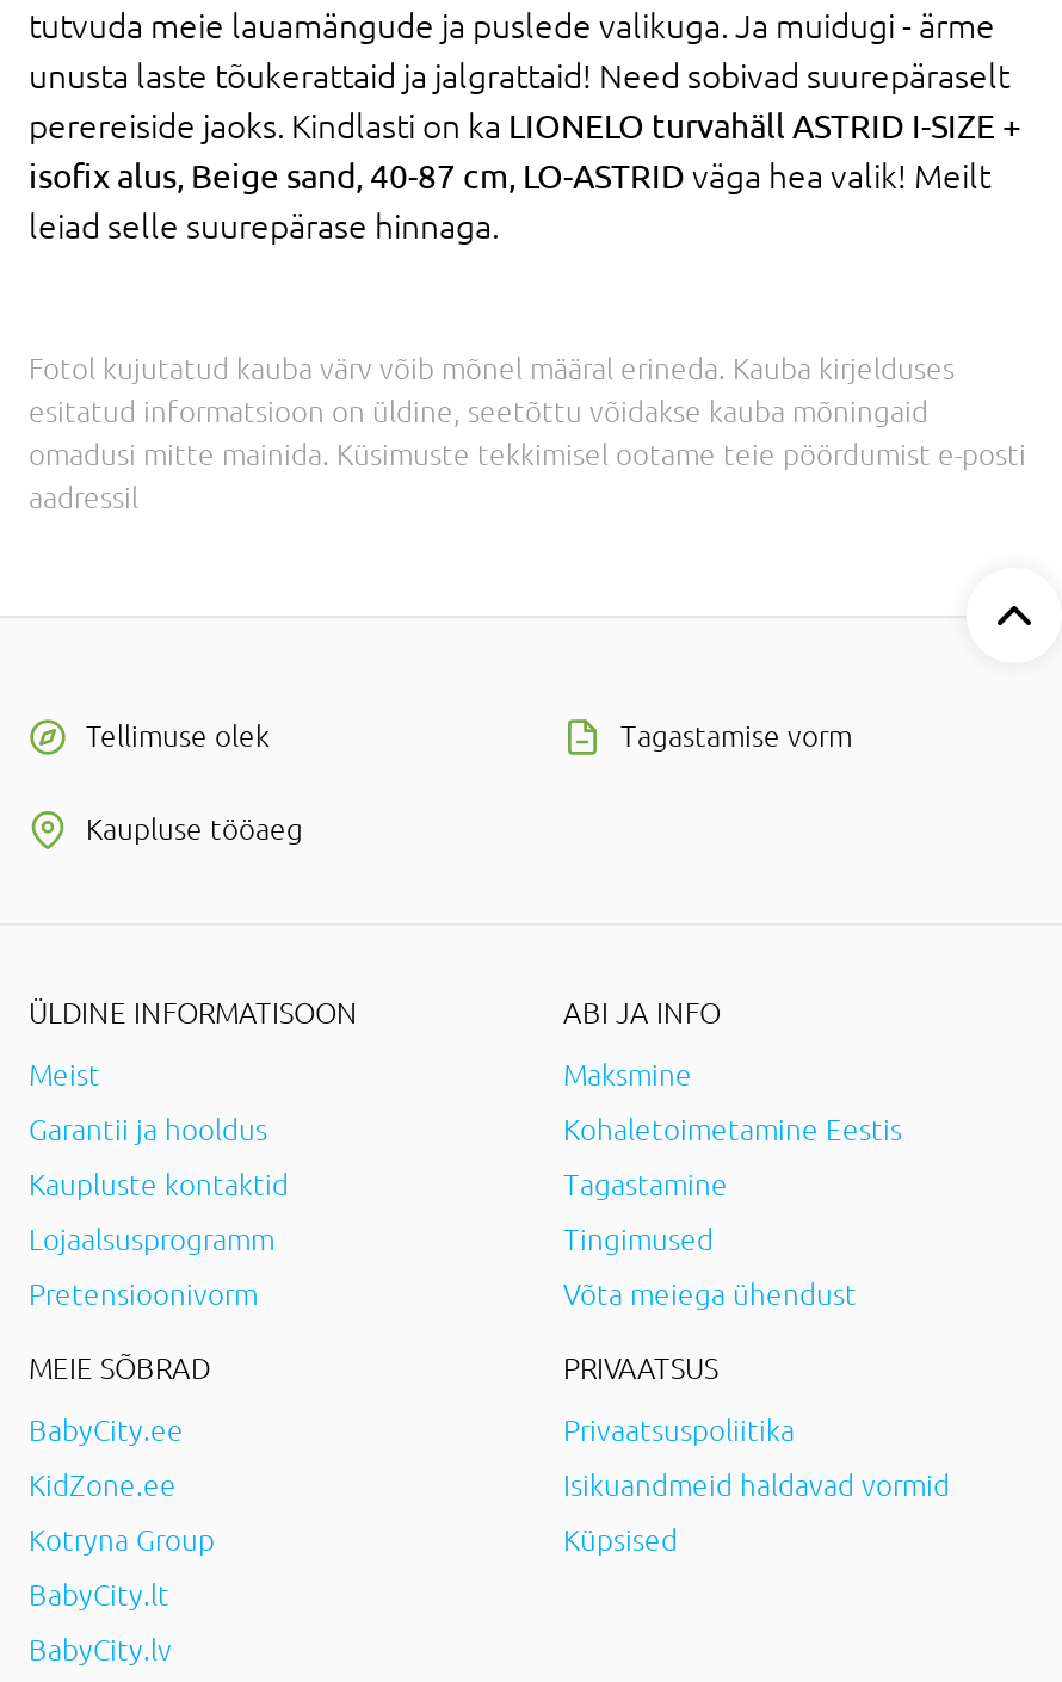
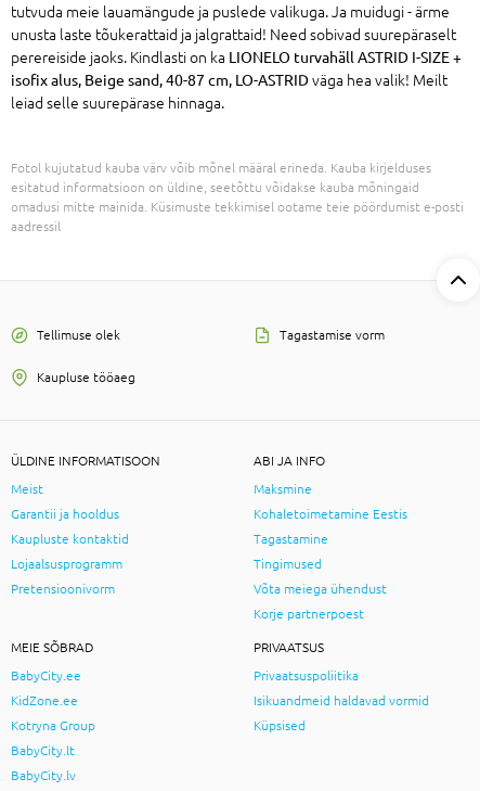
none -> [254,606,364,621] Korje partnerpoest

